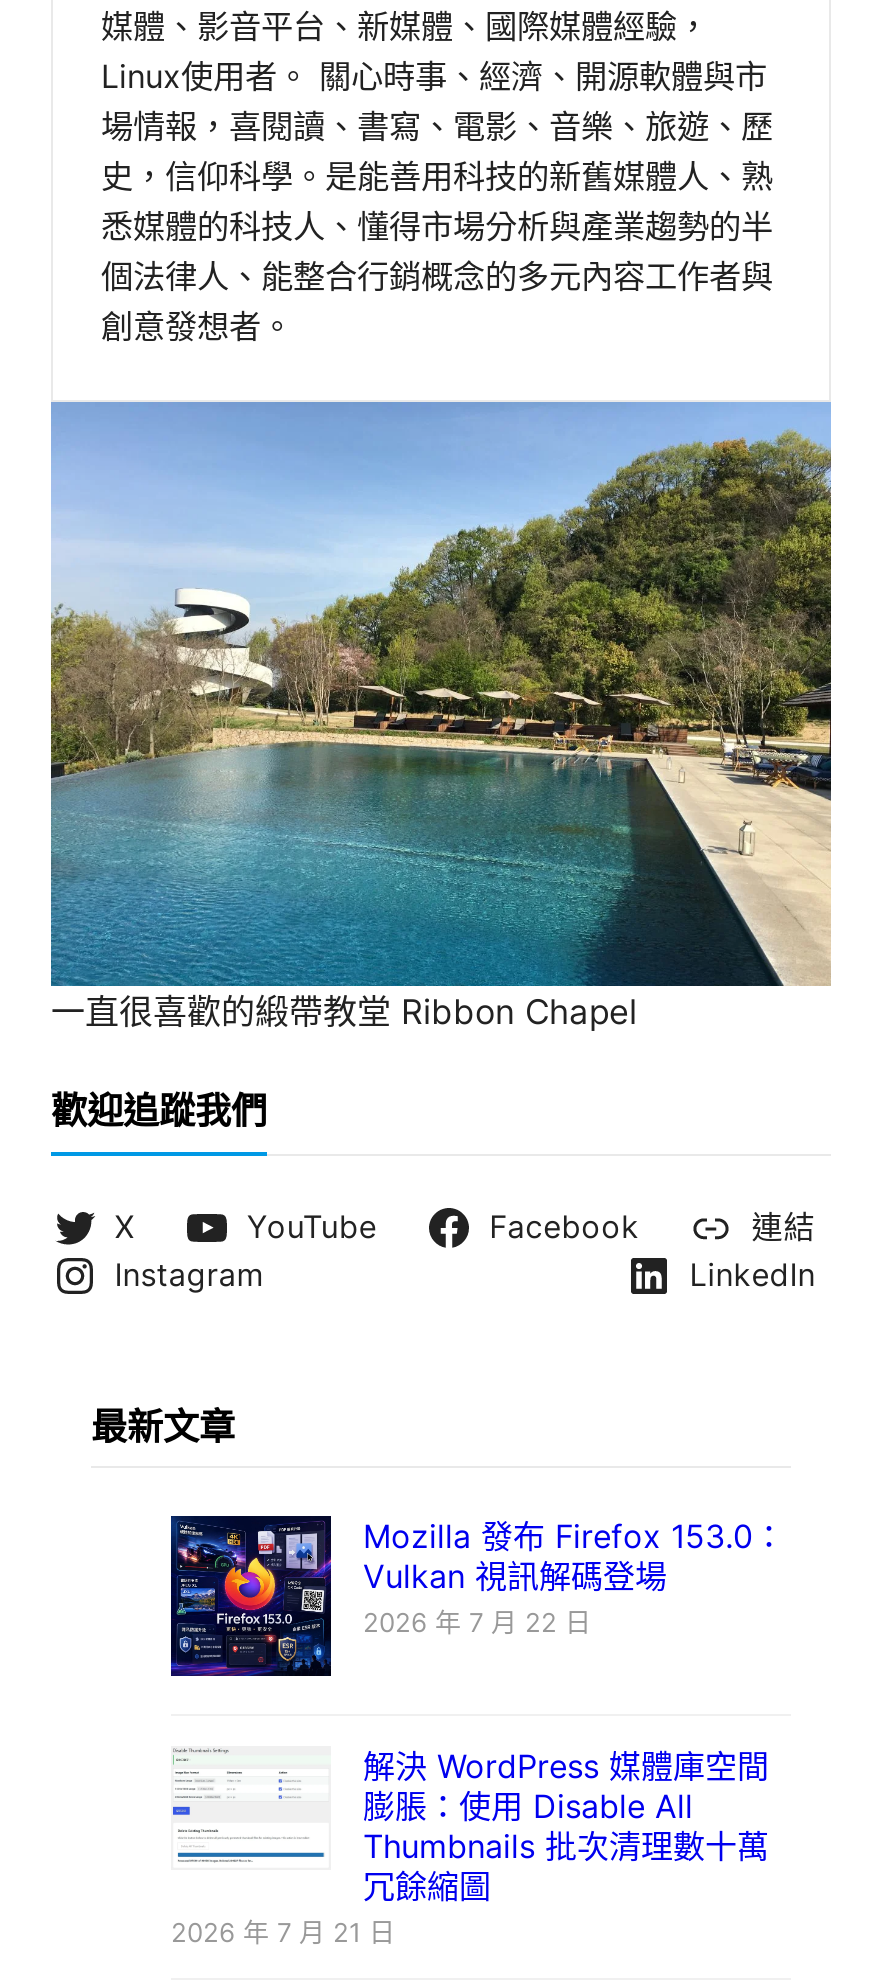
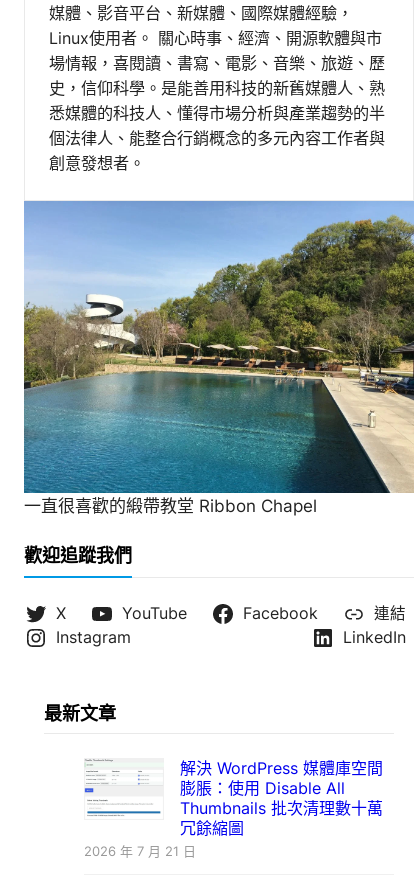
[169,1514,785,1678] [image] | Mozilla 發布 Firefox 153.0： | Vulkan 視訊解碼登場 | 2026 年 7 月 22 日 -> none

